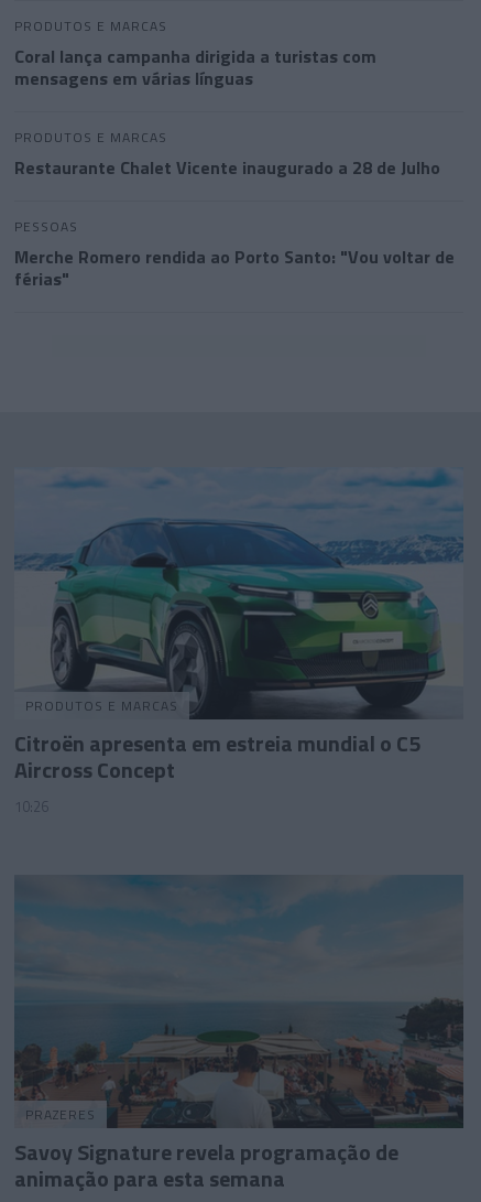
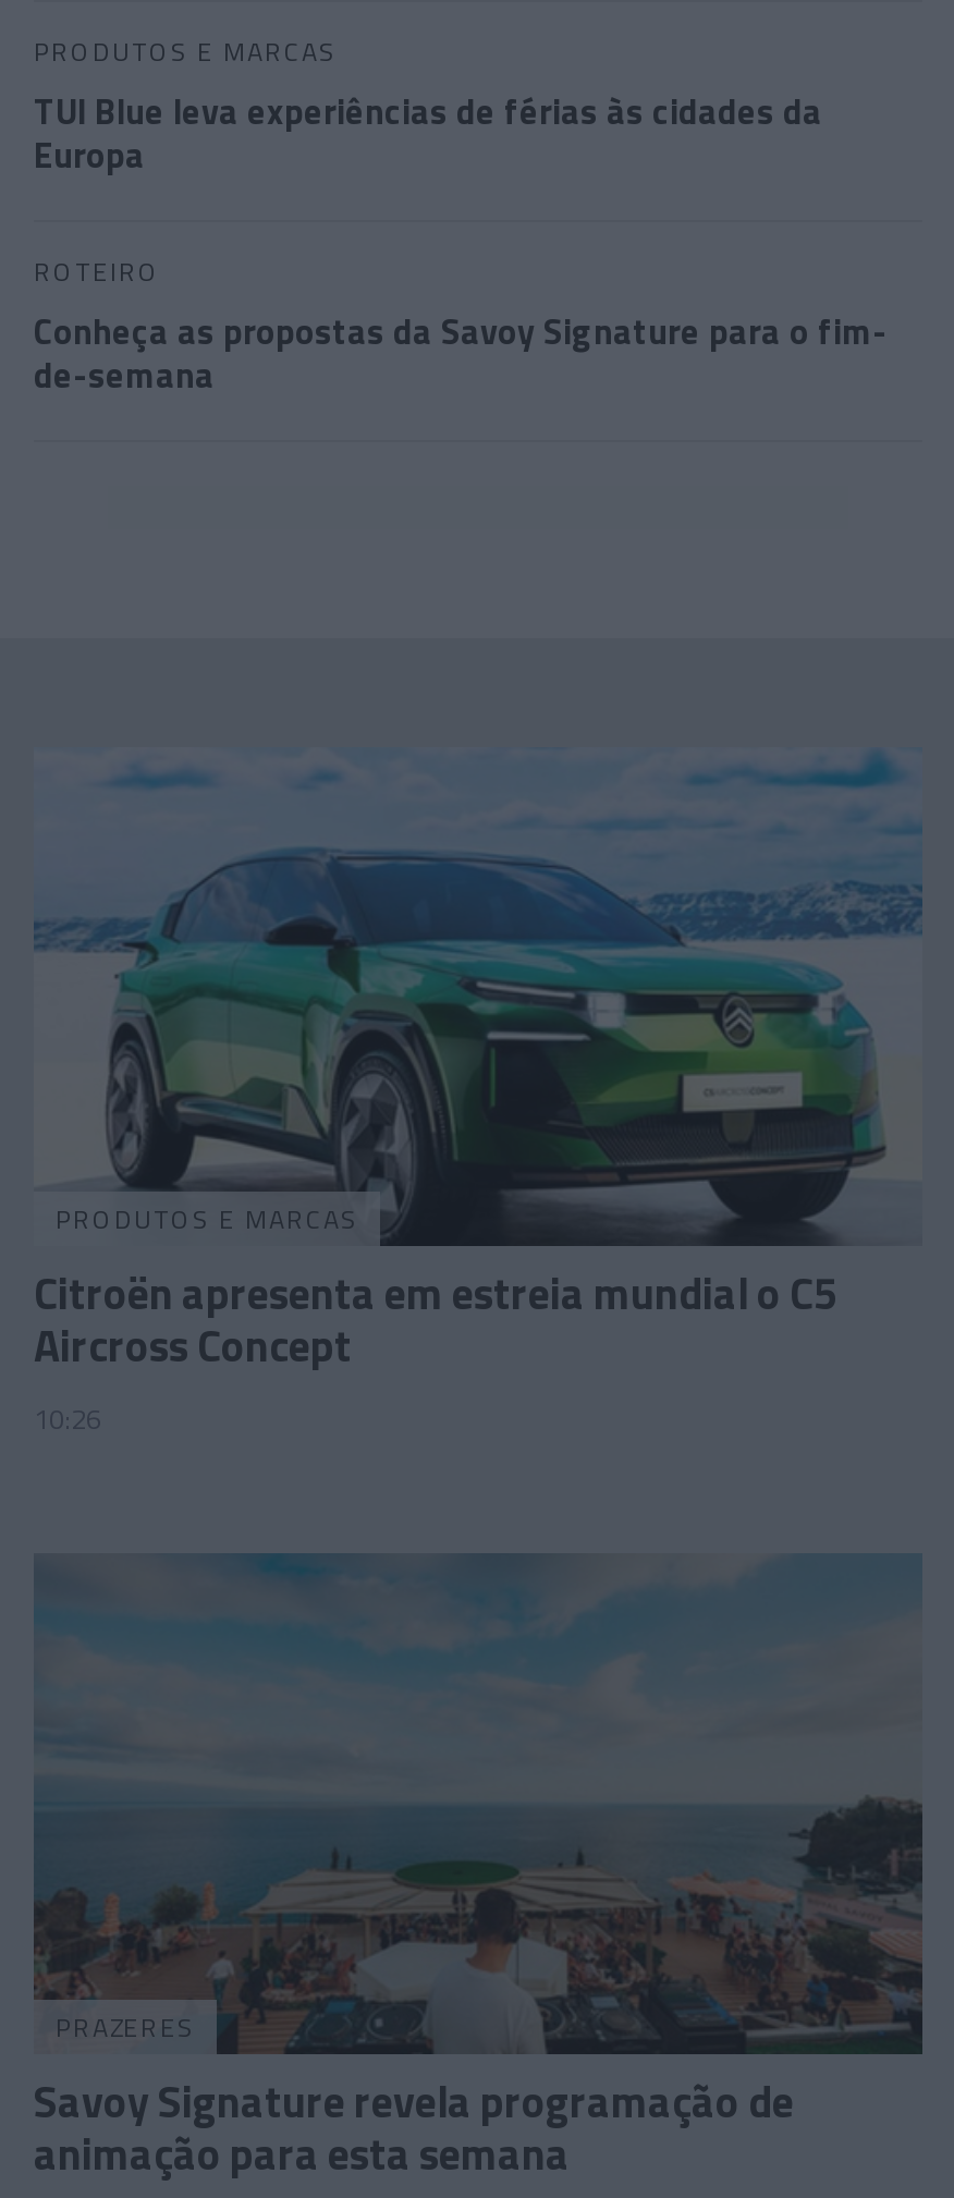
[14,43,455,292] Coral lança campanha dirigida a turistas com | mensagens em várias línguas | PRODUTOS E MARCAS | Restaurante Chalet Vicente inaugurado a 28 de Julho | PESSOAS | Merche Romero rendida ao Porto Santo: "Vou voltar de | férias" -> [34,84,888,400] TUI Blue leva experiências de férias às cidades da | Europa | ROTEIRO | Conheça as propostas da Savoy Signature para o fim- | de-semana

